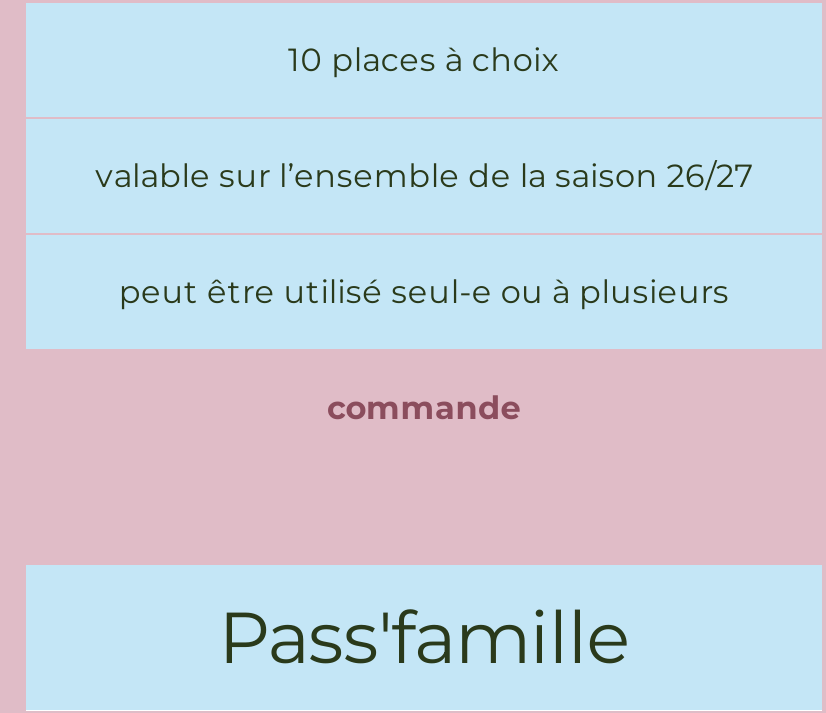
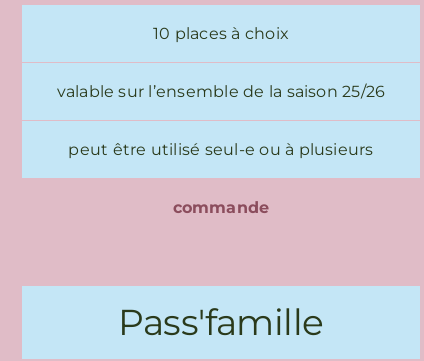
[95,156,753,194] valable sur l’ensemble de la saison 26/27 -> [57,82,385,101] valable sur l’ensemble de la saison 25/26

